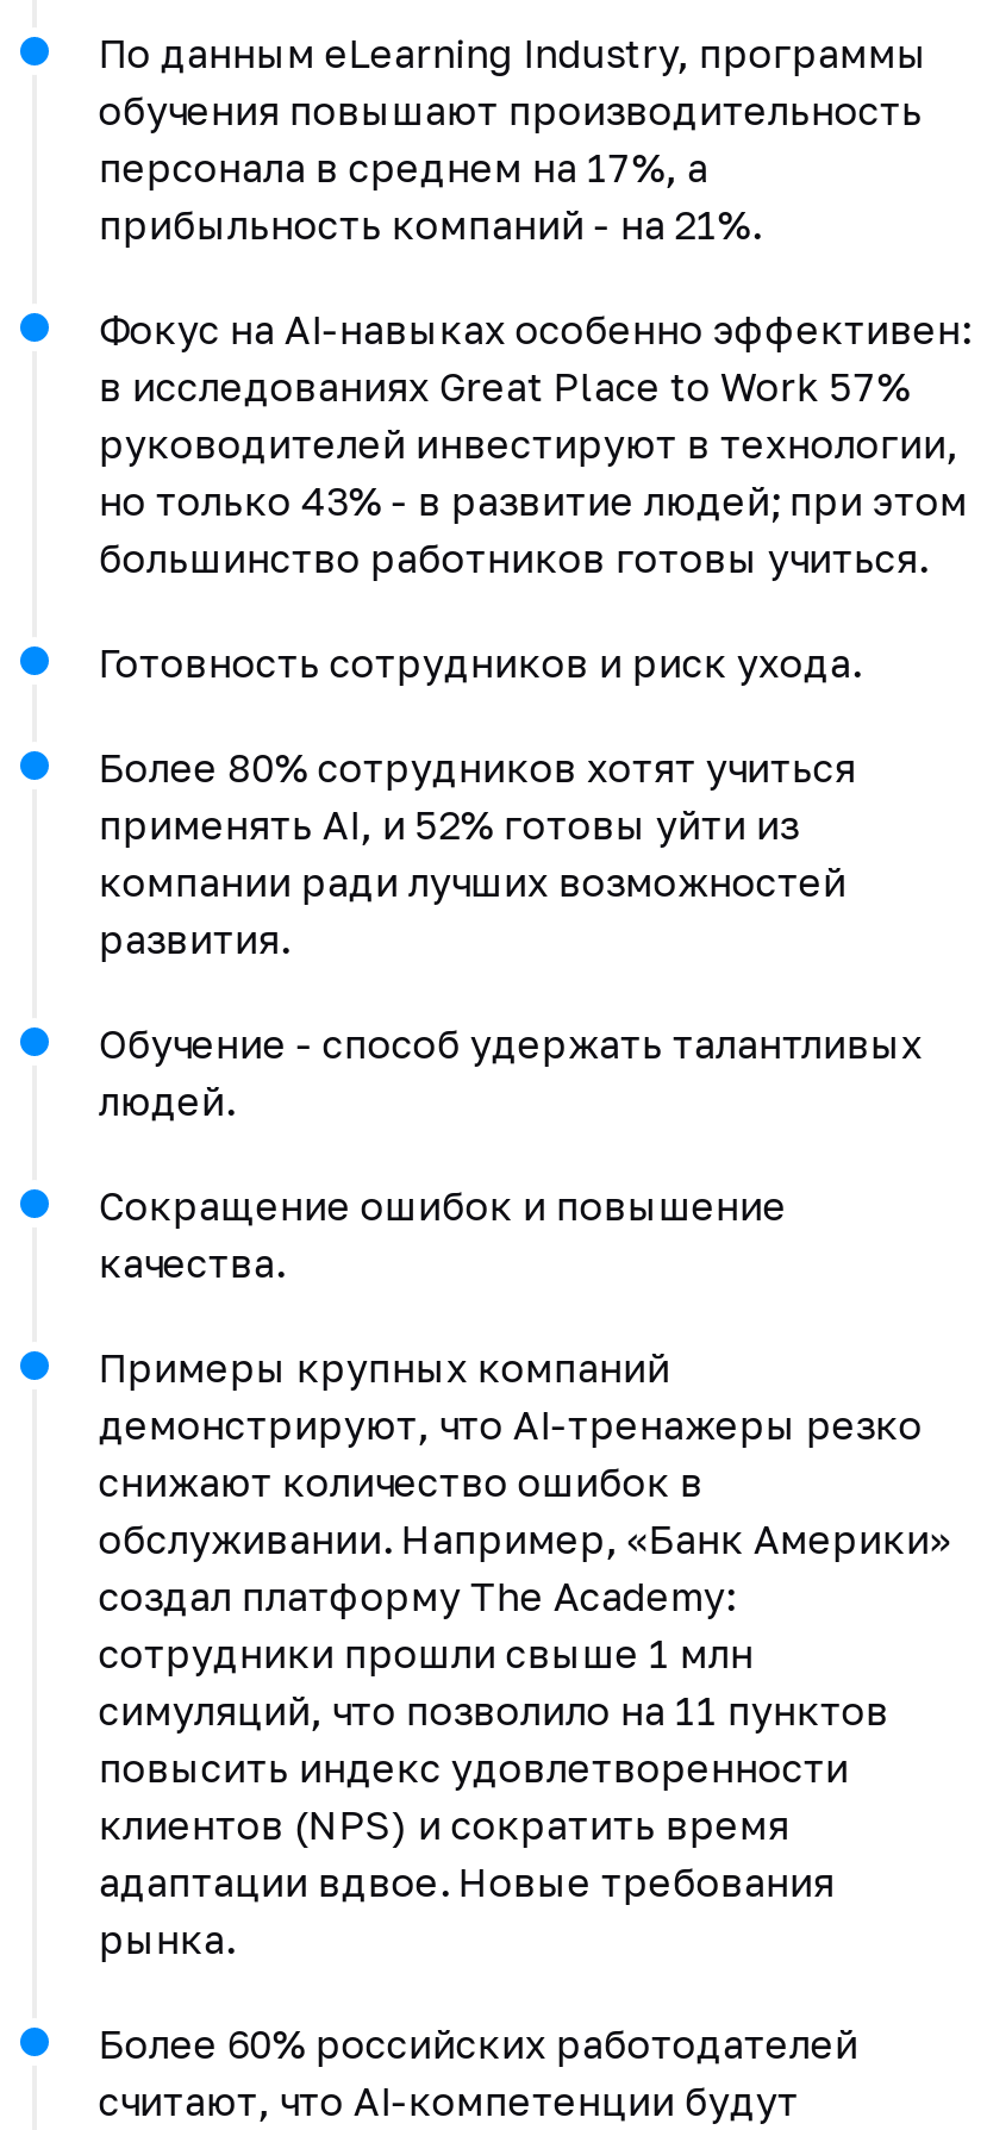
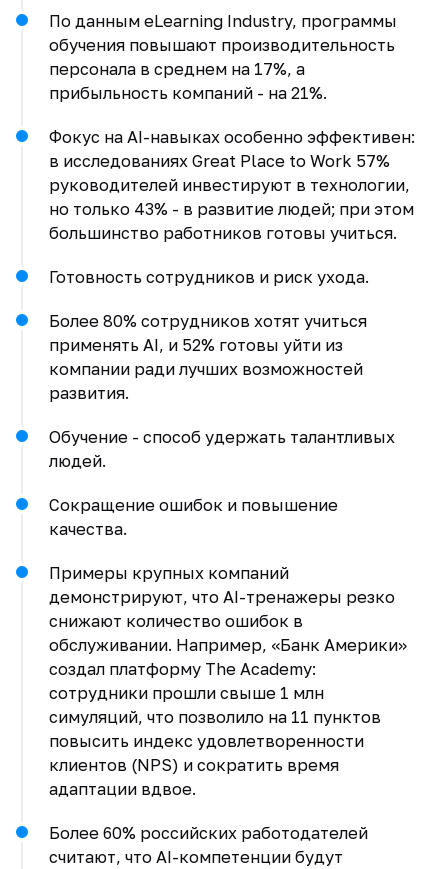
[99,1858,834,1963] адаптации вдвое. Новые требования | рынка. -> [49,779,196,799] адаптации вдвое.

